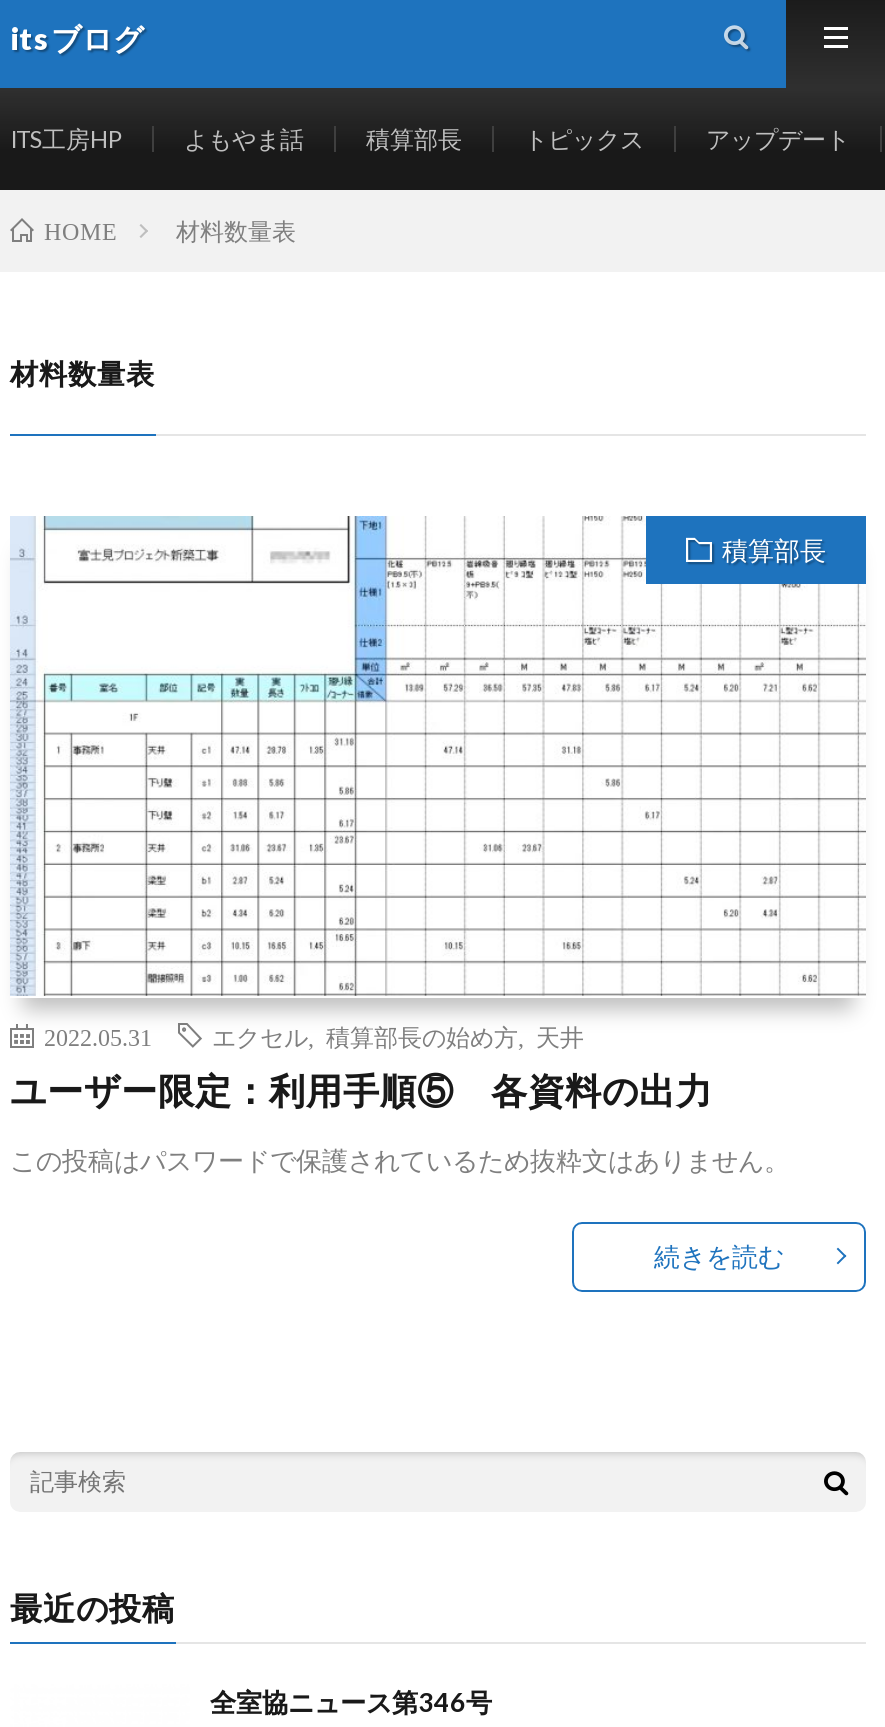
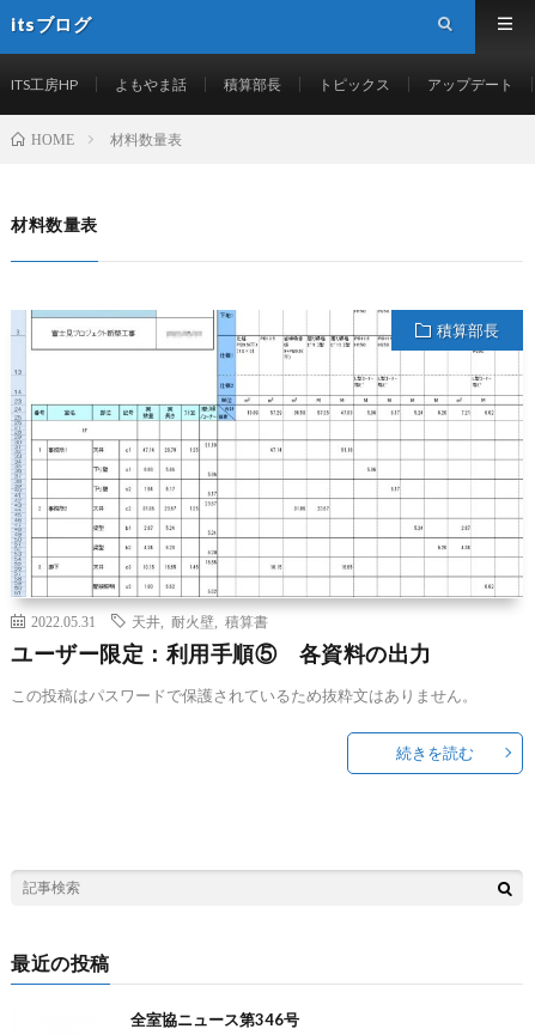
[212,1024,584,1048] エクセル,積算部長の始め方,天井 -> [132,614,268,628] 天井,耐火壁,積算書

